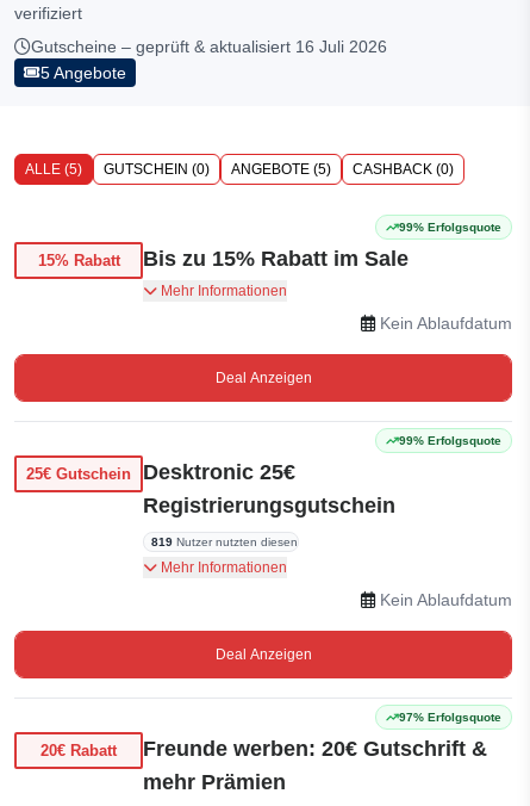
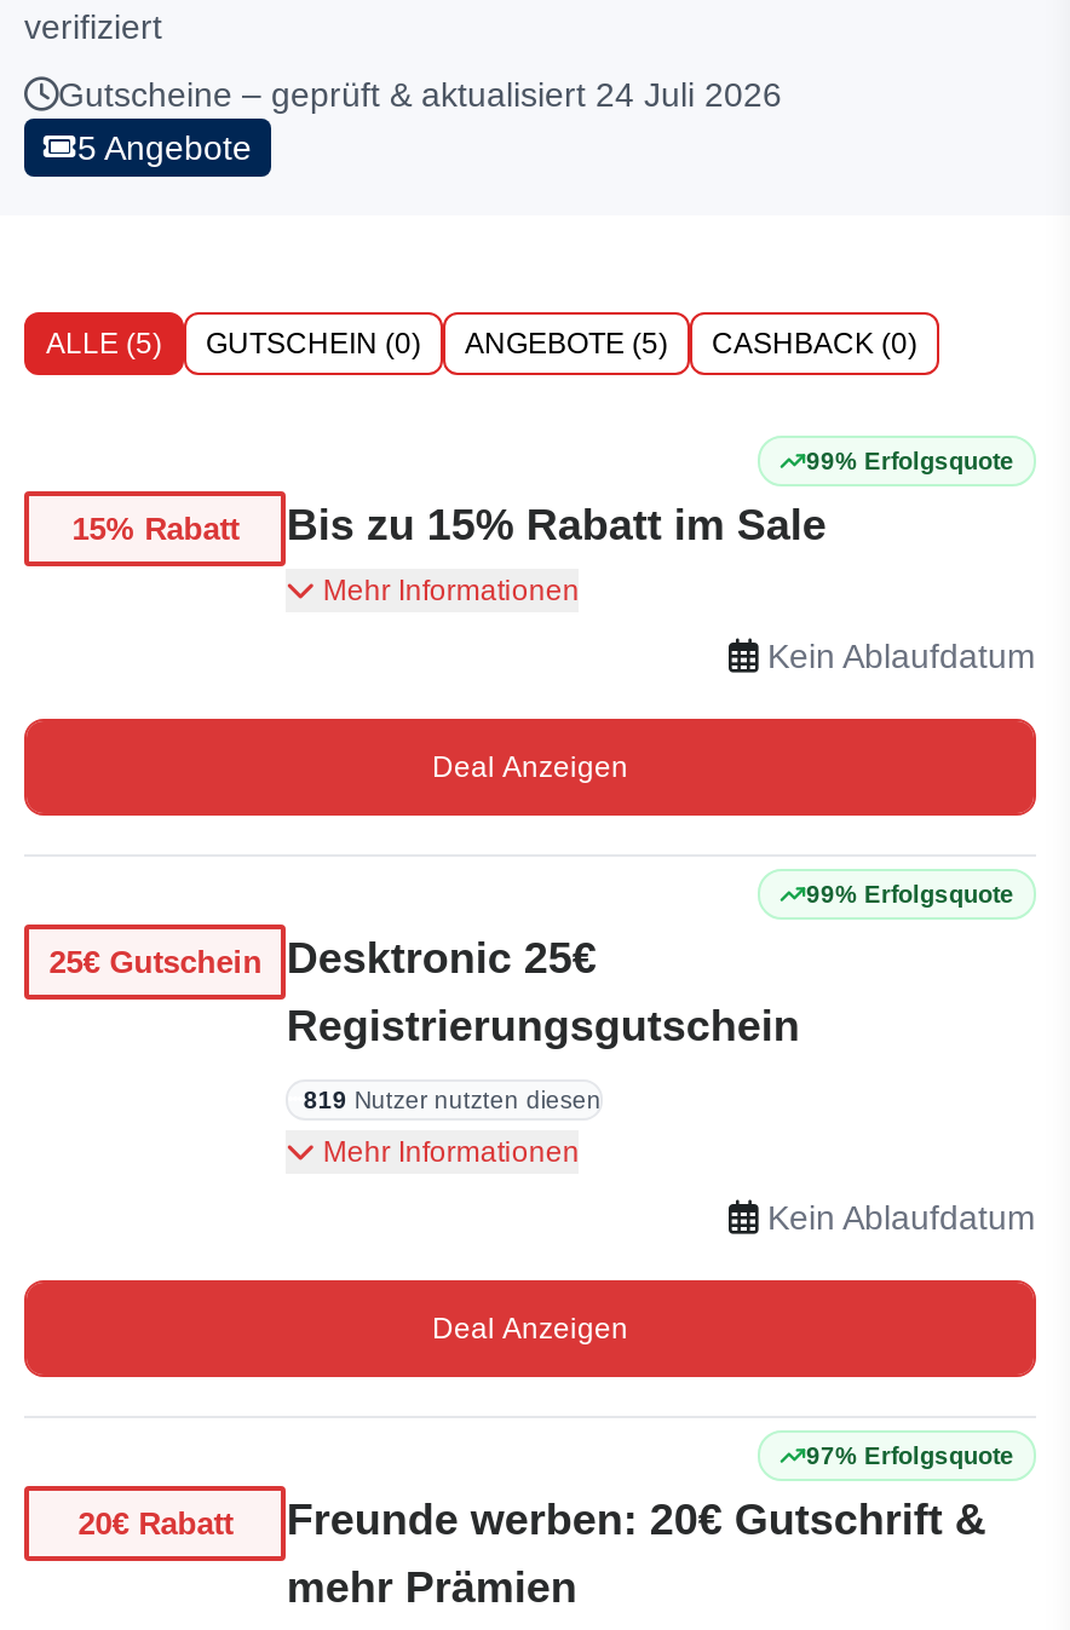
[31,37,387,56] Gutscheine – geprüft & aktualisiert 16 Juli 2026 -> [58,75,782,114] Gutscheine – geprüft & aktualisiert 24 Juli 2026

